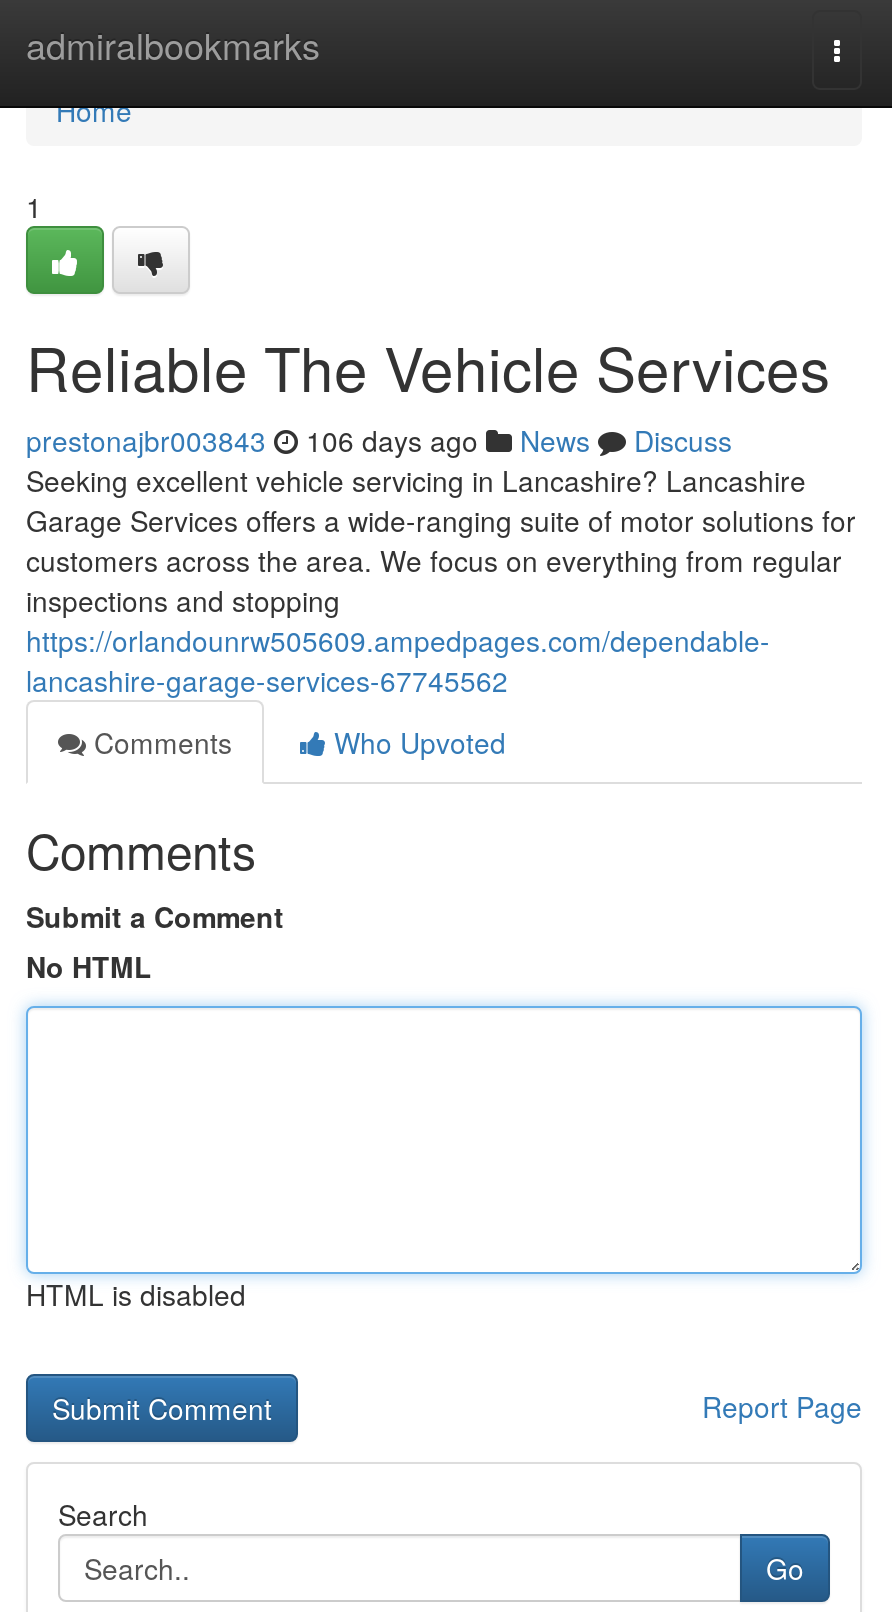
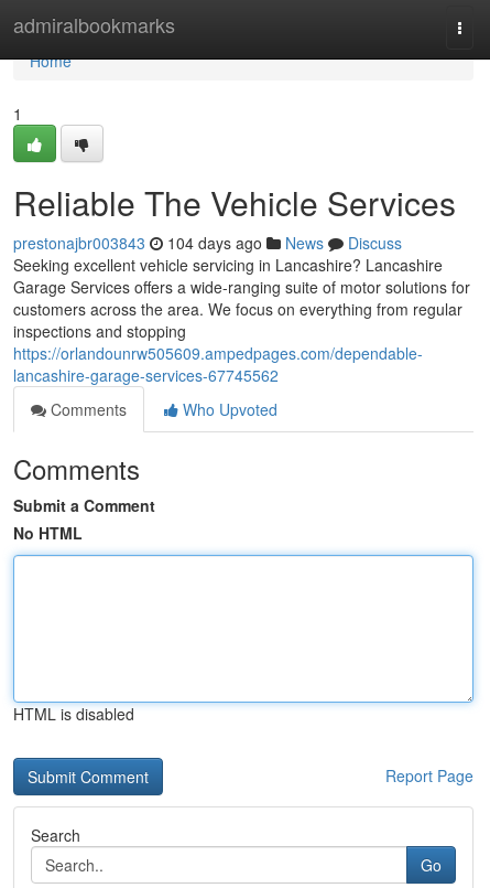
[26,420,732,460] prestonajbr003843 106 days ago News Discuss -> [13,232,402,254] prestonajbr003843 104 days ago News Discuss

